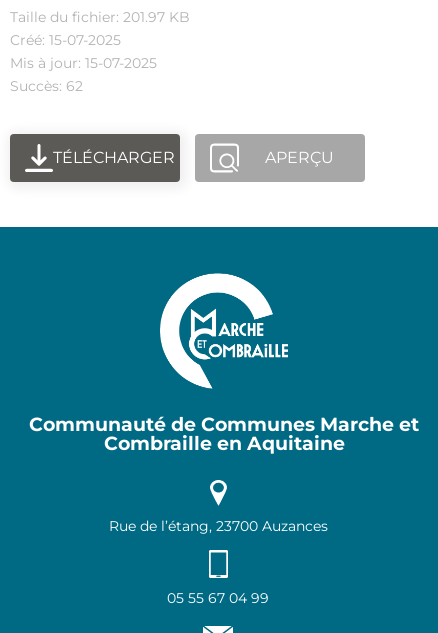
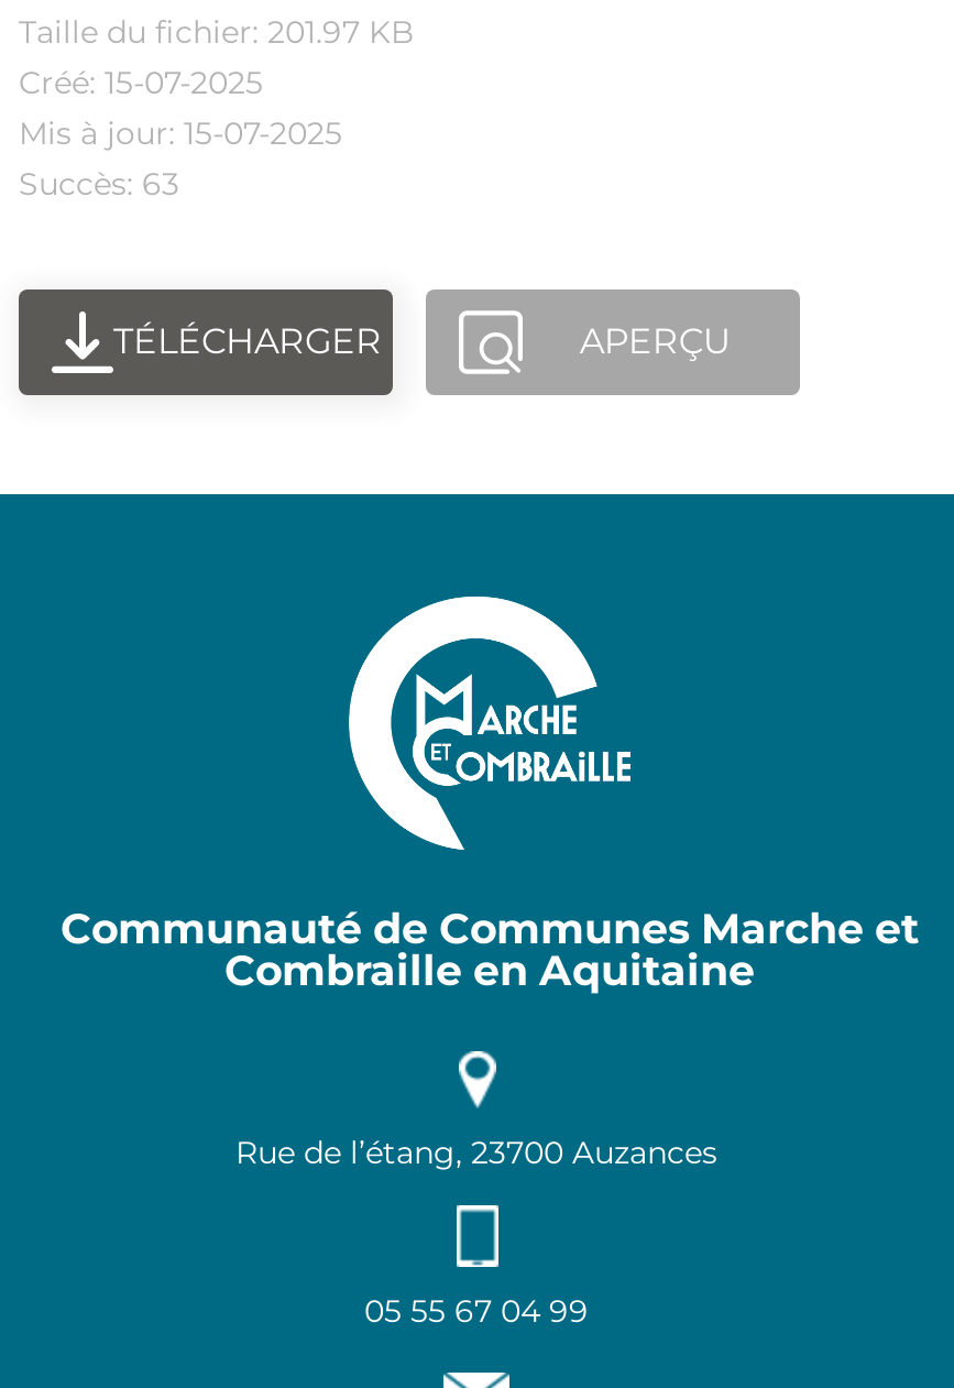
[10,77,83,95] Succès: 62 -> [19,164,179,204] Succès: 63

